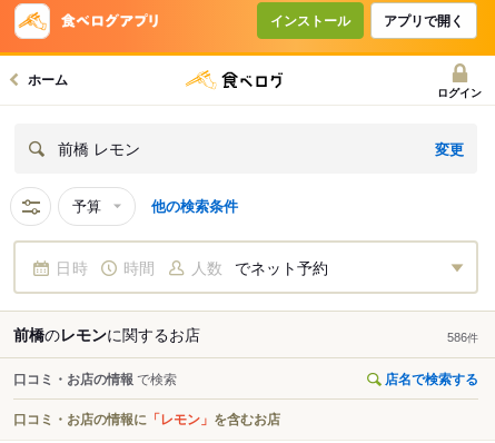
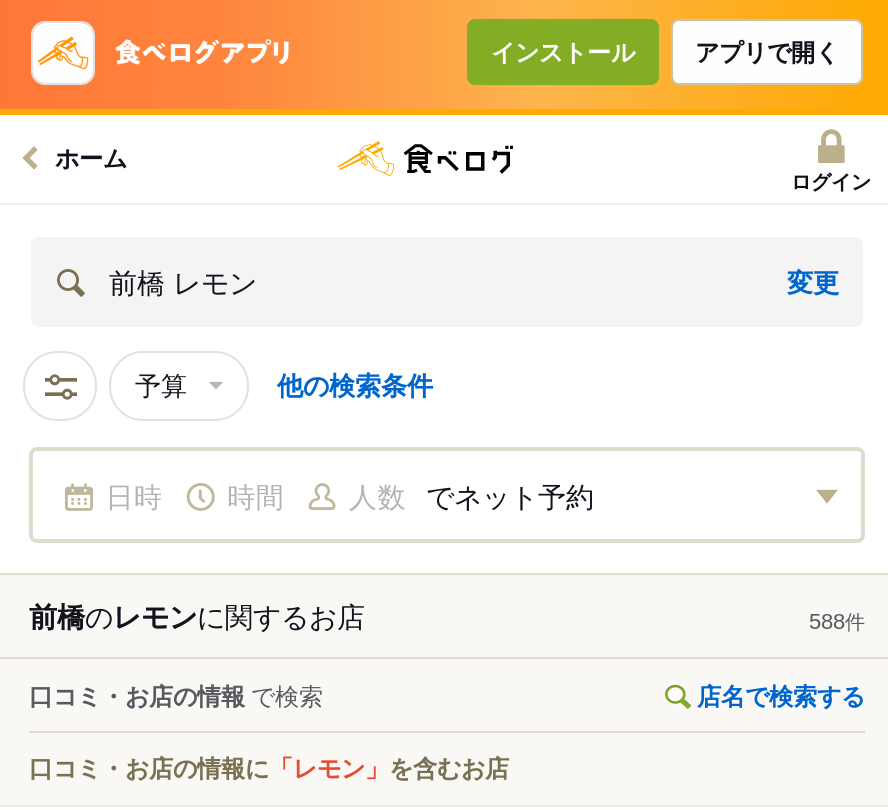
[447,331,478,344] 586件 -> [809,610,865,634] 588件

